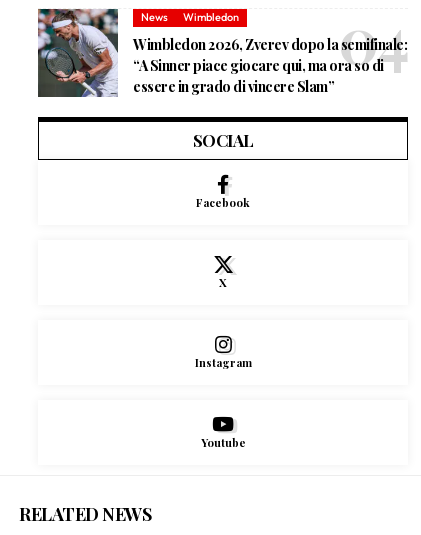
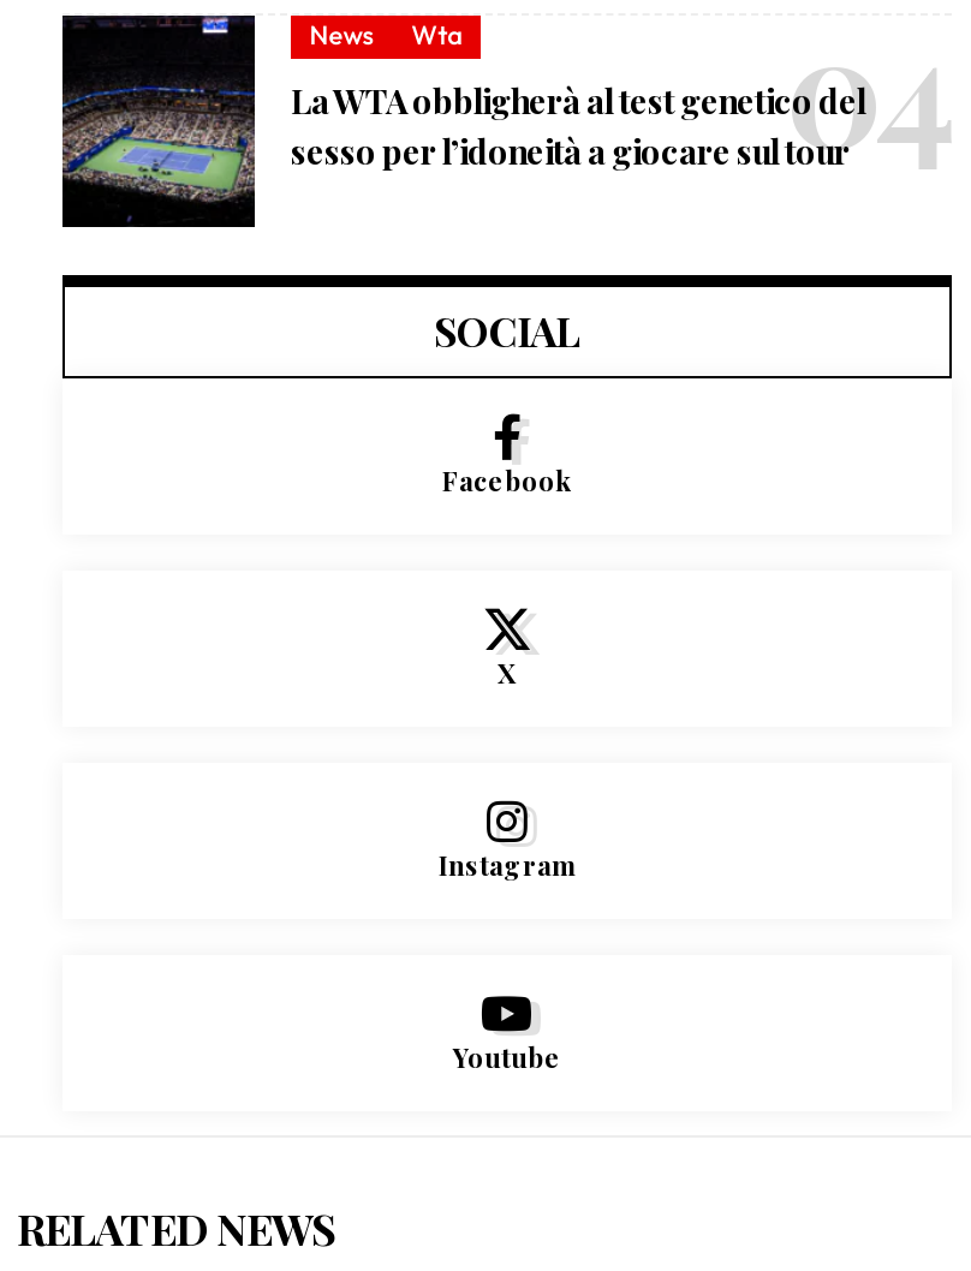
[37,8,407,98] [image] | Wimbledon 2026, Zverev dopo la semifinale: | “A Sinner piace giocare qui, ma ora so di | essere in grado di vincere Slam” -> [60,13,865,229] [image] | La WTA obbligherà al test genetico del | sesso per l’idoneità a giocare sul tour
[183,10,239,24] Wimbledon -> [411,19,462,52] Wta

